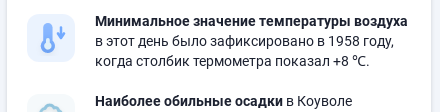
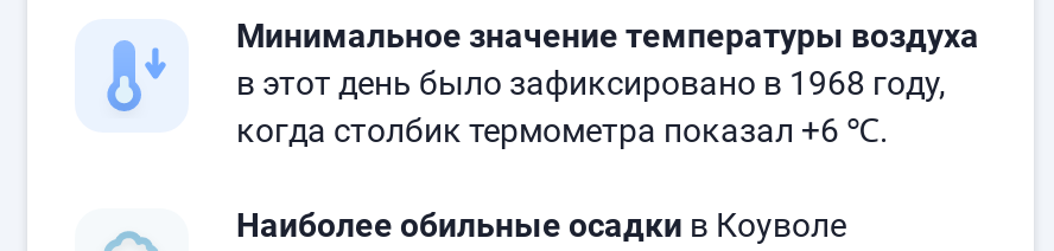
[95,33,394,49] в этот день было зафиксировано в 1958 году, -> [236,64,946,102] в этот день было зафиксировано в 1968 году,
[95,53,370,69] когда столбик термометра показал +8 ℃. -> [236,111,889,149] когда столбик термометра показал +6 ℃.

